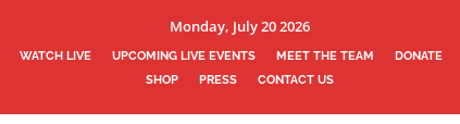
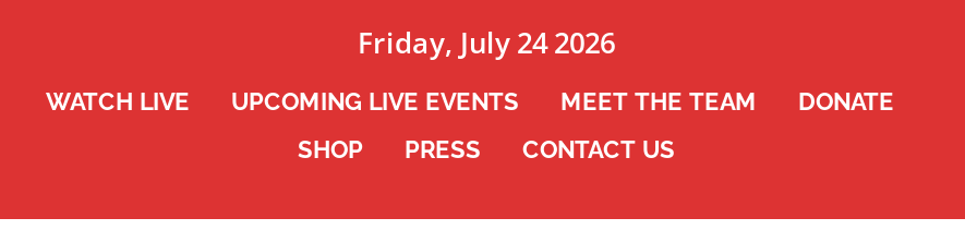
[169,16,309,36] Monday, July 20 2026 -> [358,23,615,62] Friday, July 24 2026

